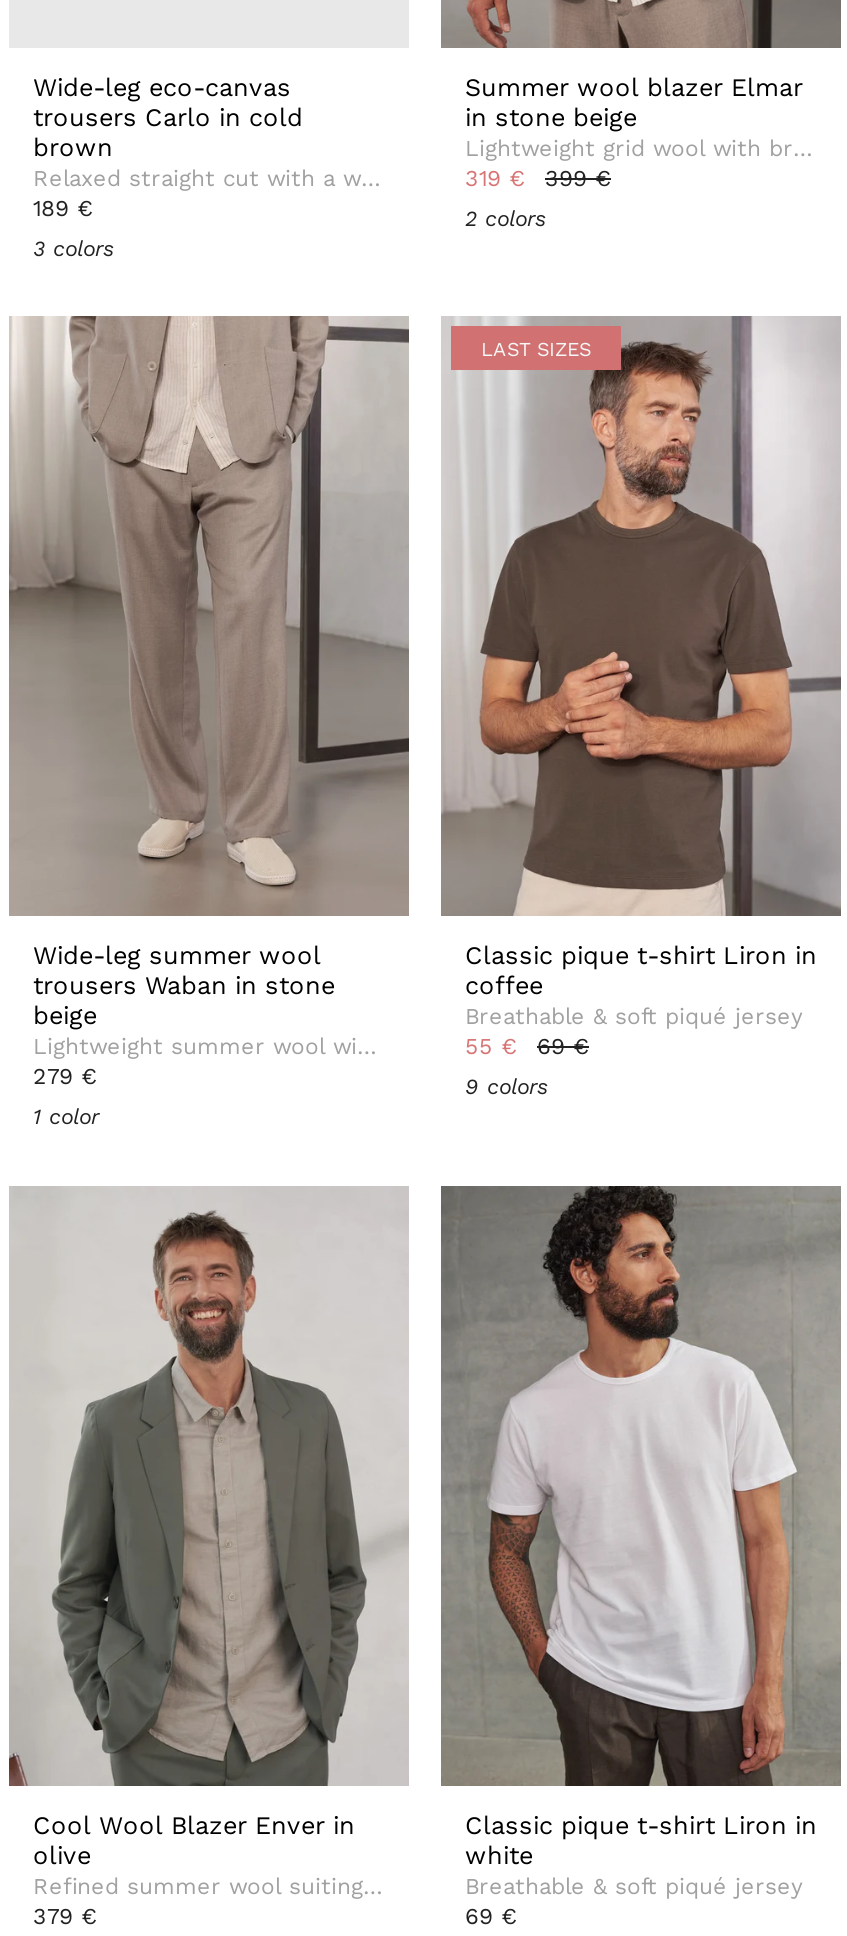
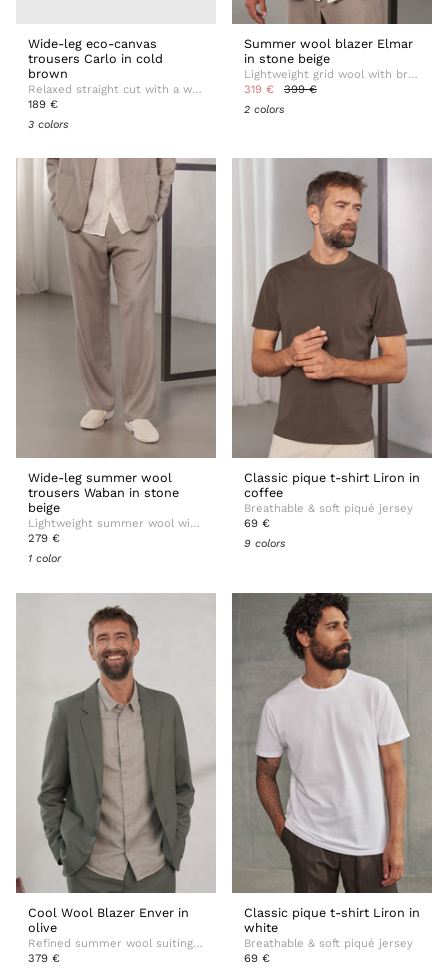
[481,338,591,360] LAST SIZES -> none
[465,1033,589,1061] 55 € 69 € -> [244,516,270,530] 69 €

